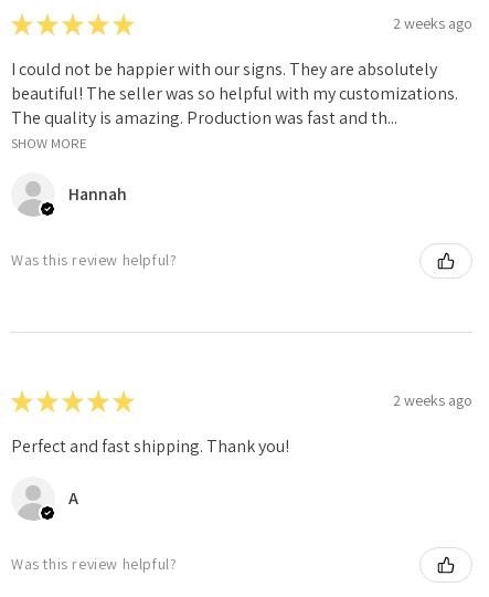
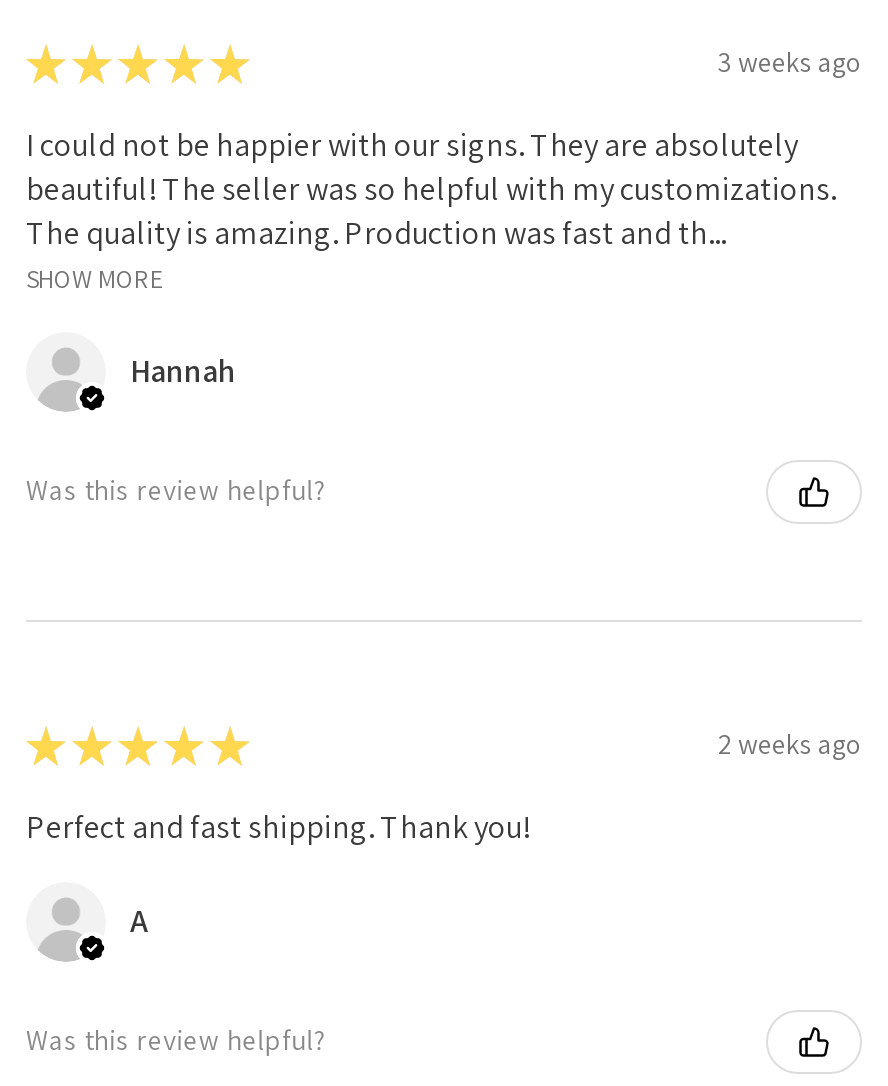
[393,13,472,33] 2 weeks ago -> [718,44,862,80] 3 weeks ago

